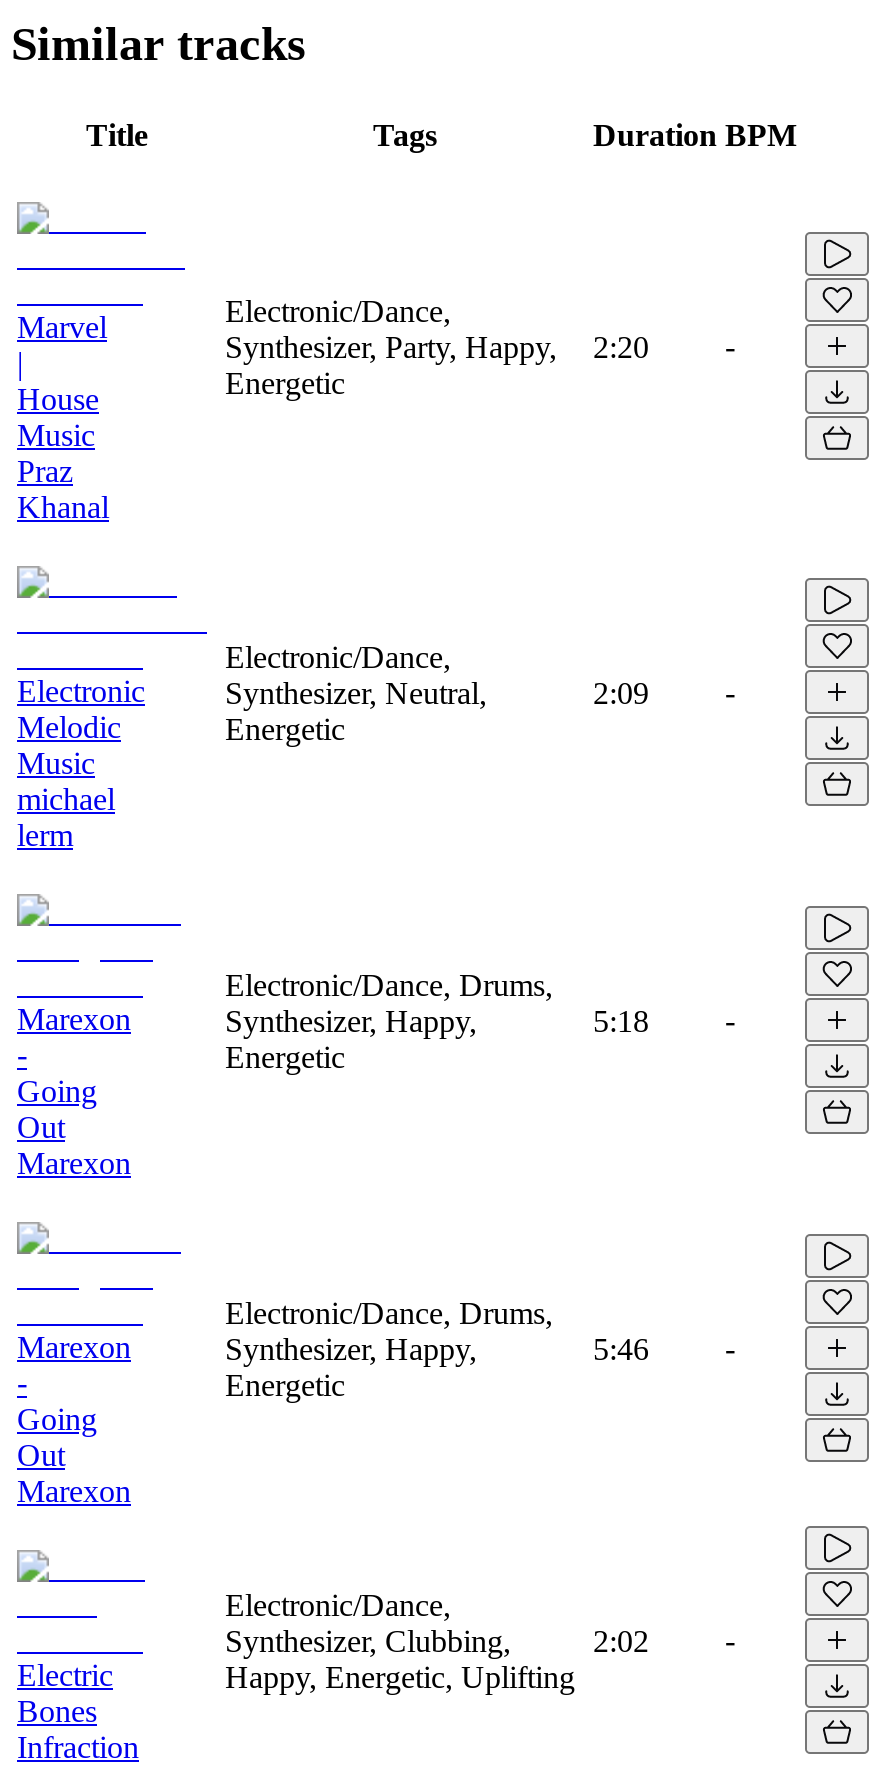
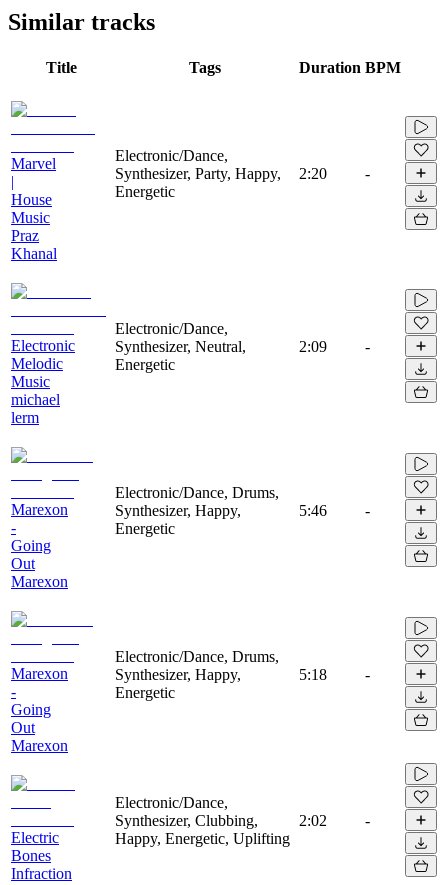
[593,1003,649,1037] 5:18 -> [299,502,327,519] 5:46
[593,1331,649,1365] 5:46 -> [299,666,327,683] 5:18

